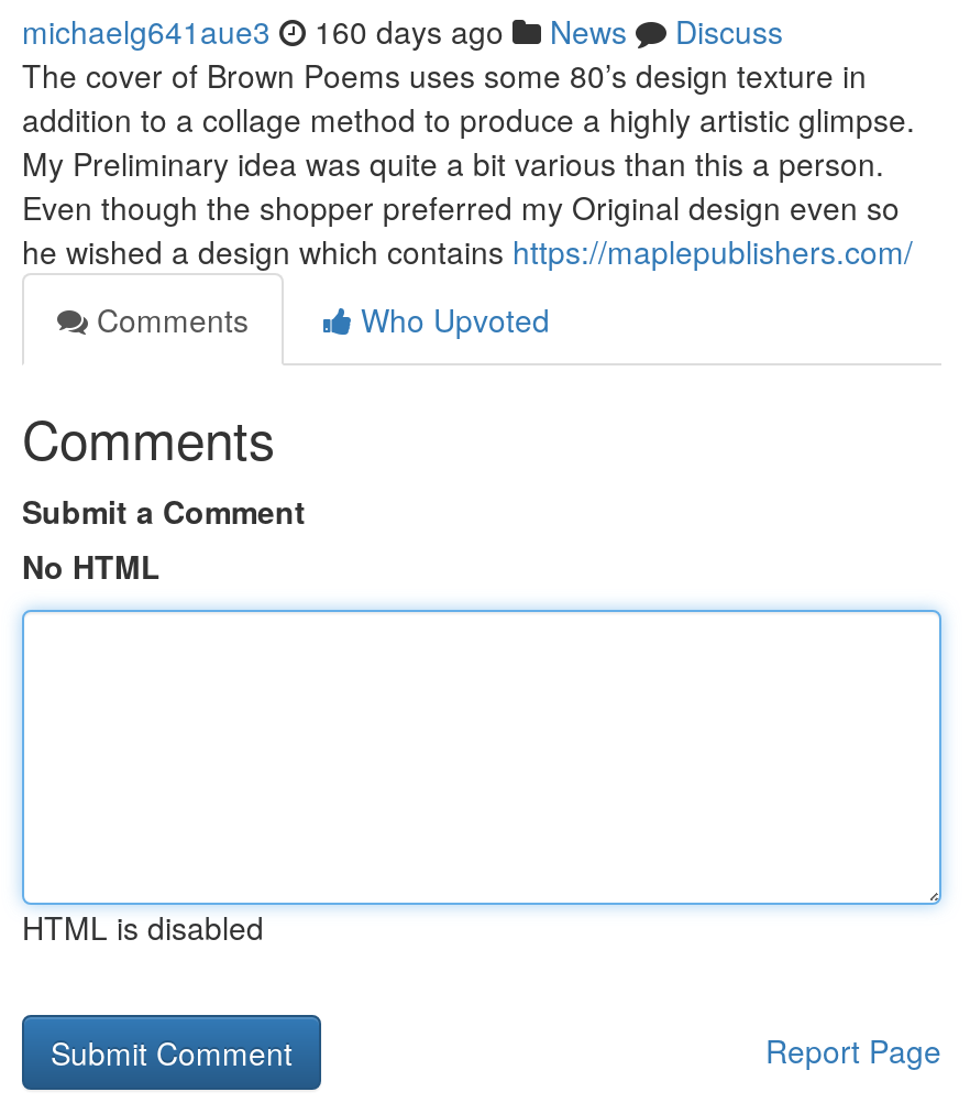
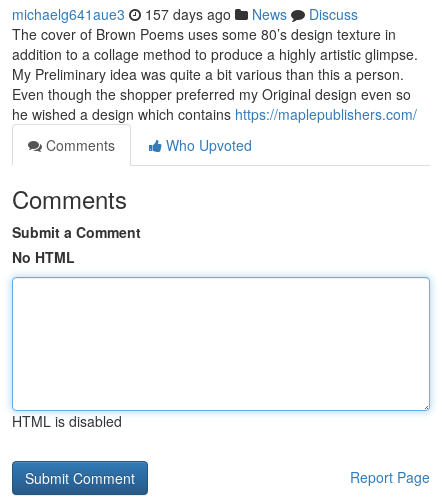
[22,9,783,53] michaelg641aue3 160 days ago News Discuss -> [12,4,358,24] michaelg641aue3 157 days ago News Discuss

